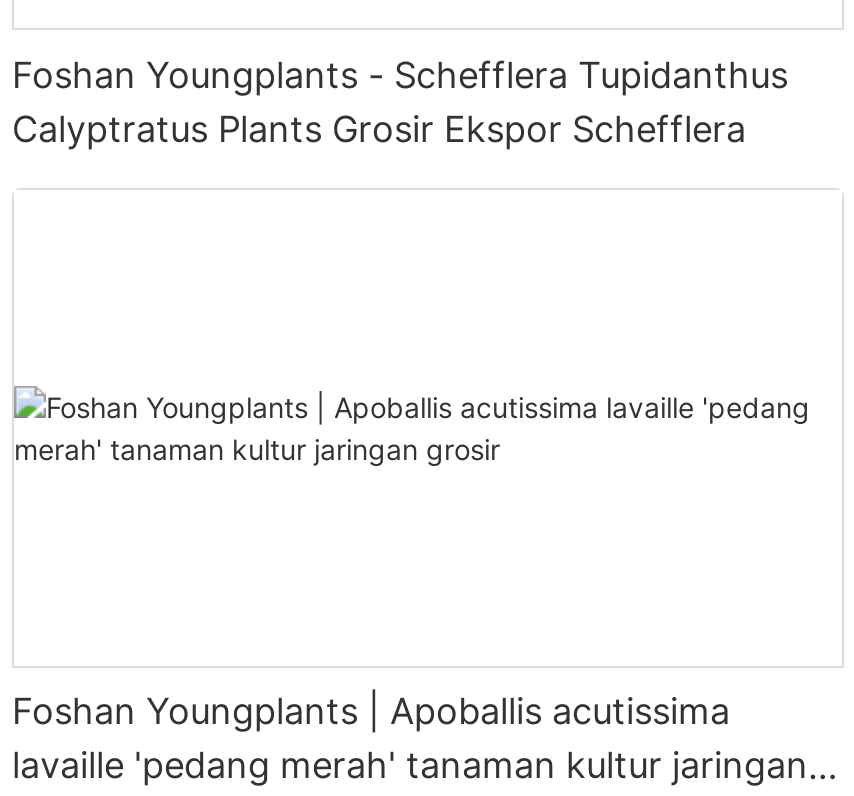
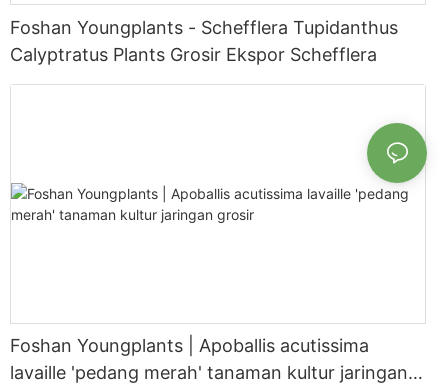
none -> [365,122,429,185] [image]

